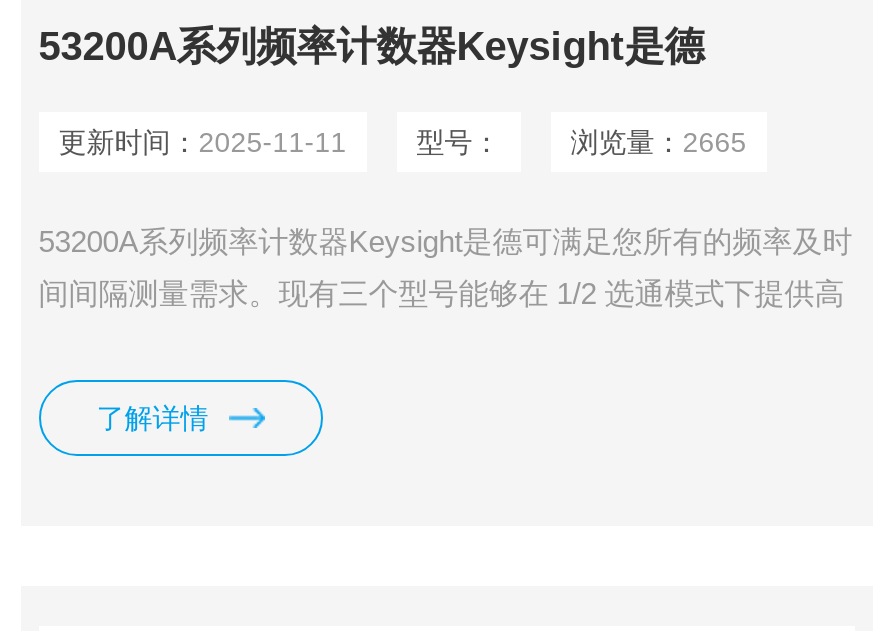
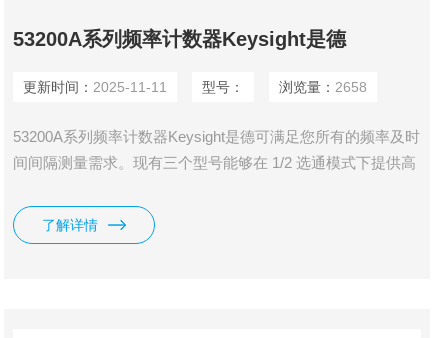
[570,127,746,159] 浏览量：2665 -> [279,79,367,95] 浏览量：2658

